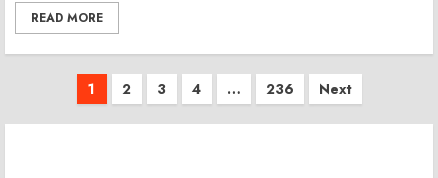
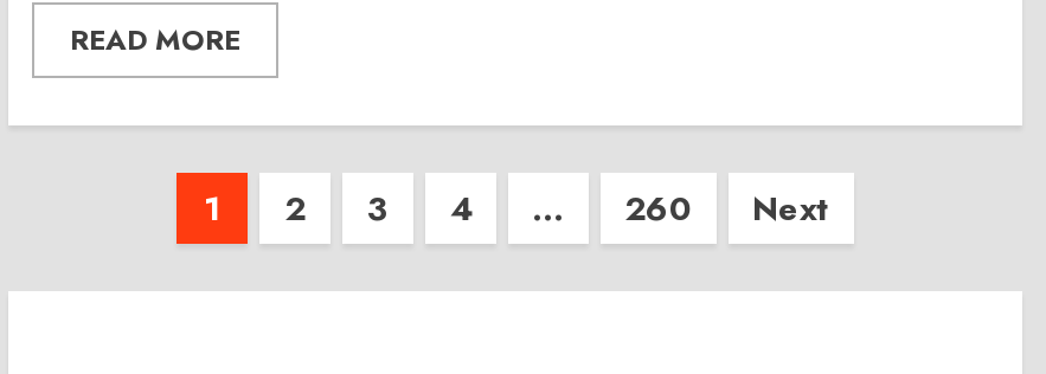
[265,79,293,99] 236 -> [624,185,693,232] 260

